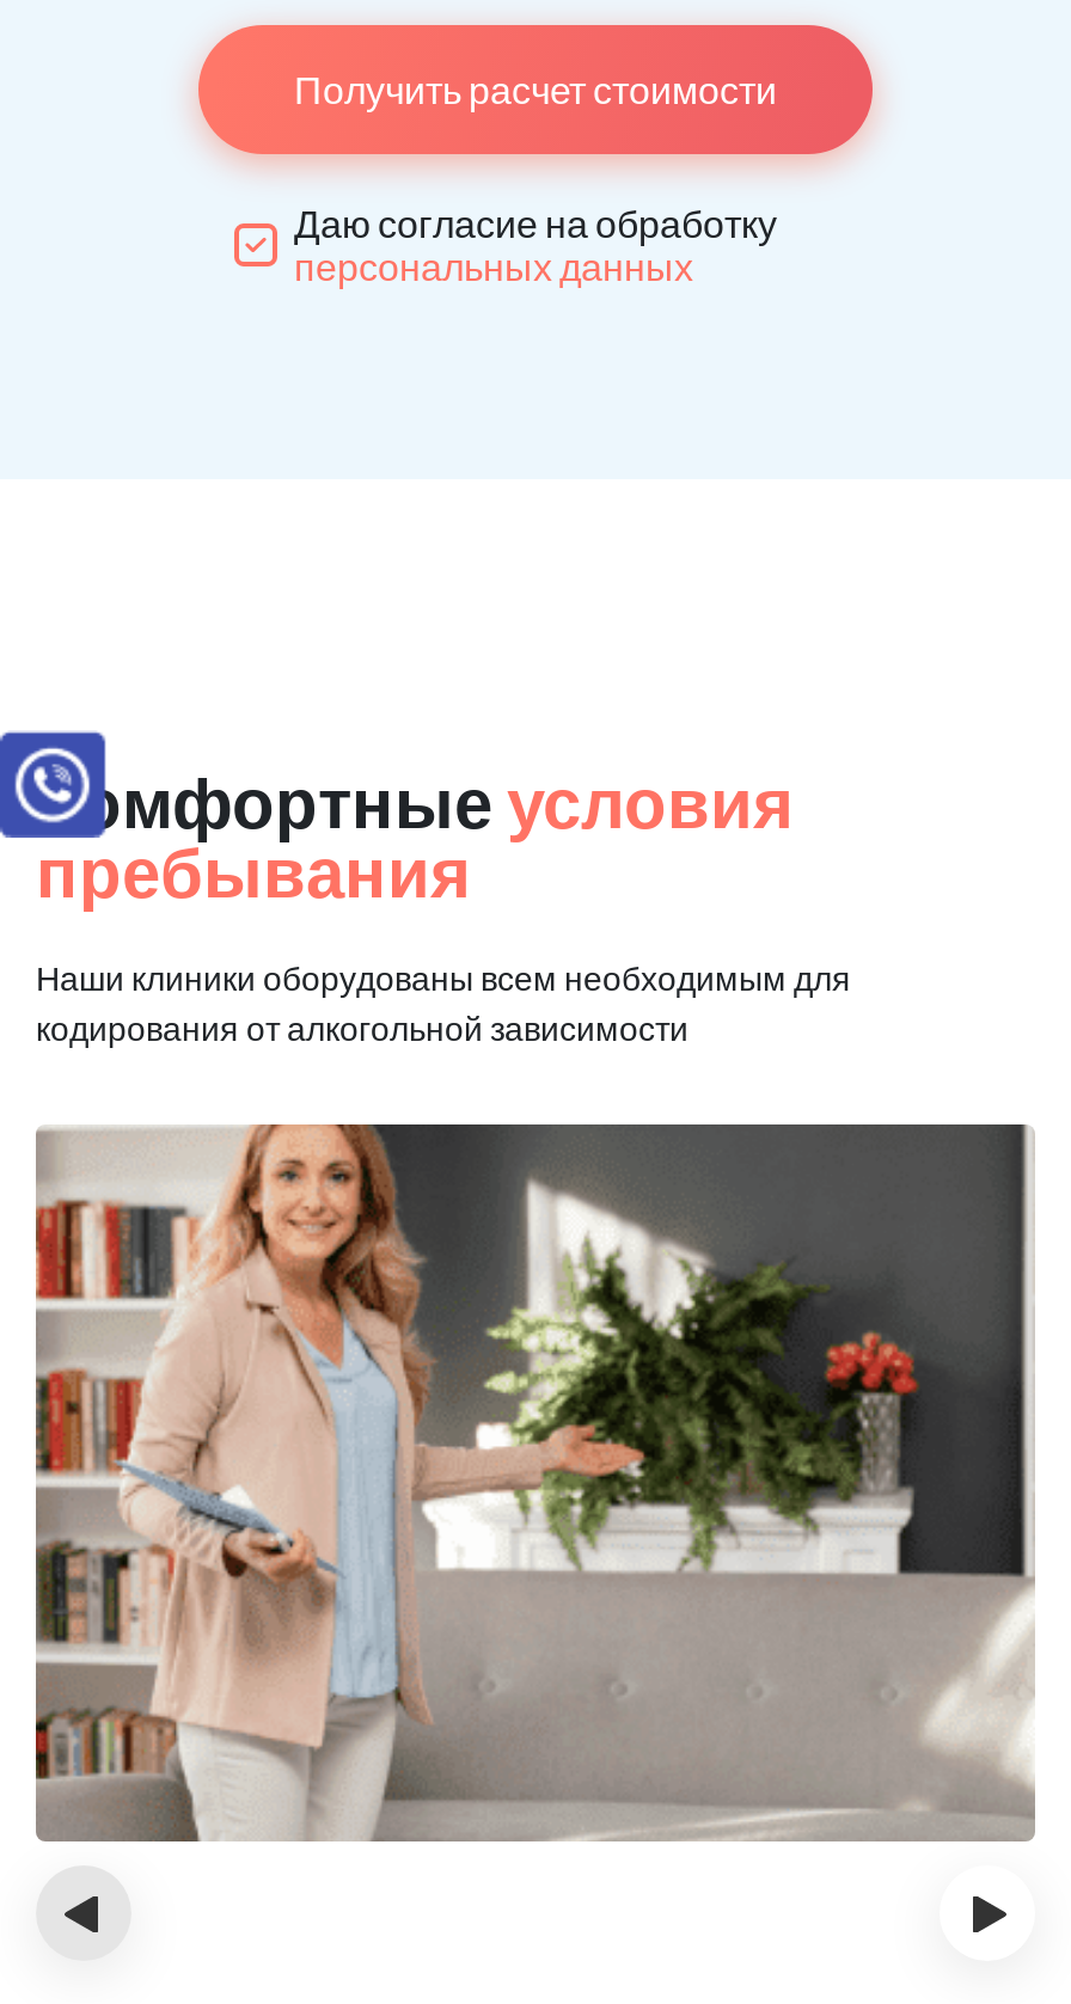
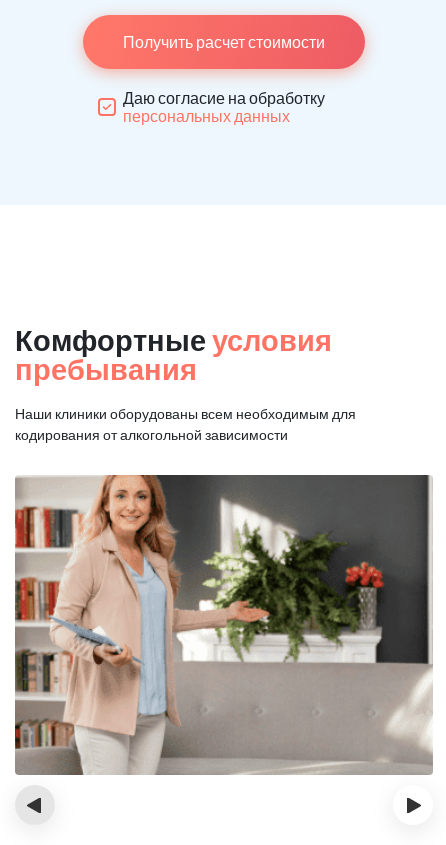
[7,730,108,840] [image] -> [3,311,44,355] [image]

